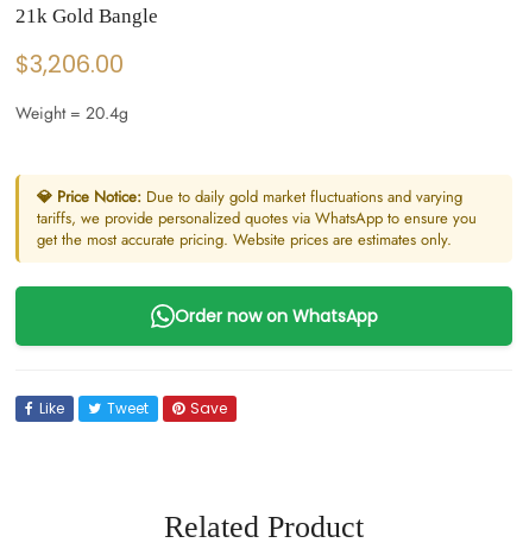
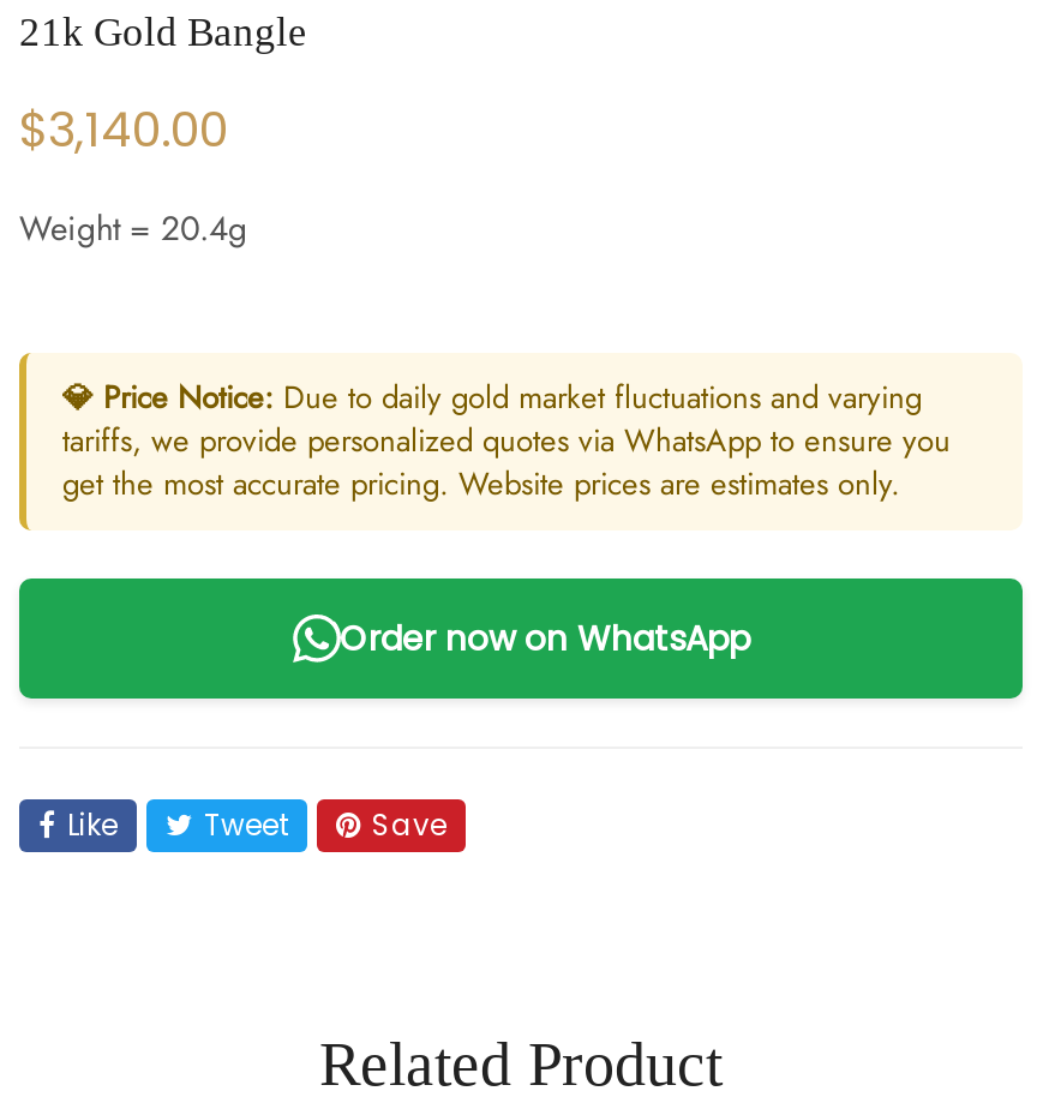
[15,47,124,81] $3,206.00 -> [19,96,228,163] $3,140.00

